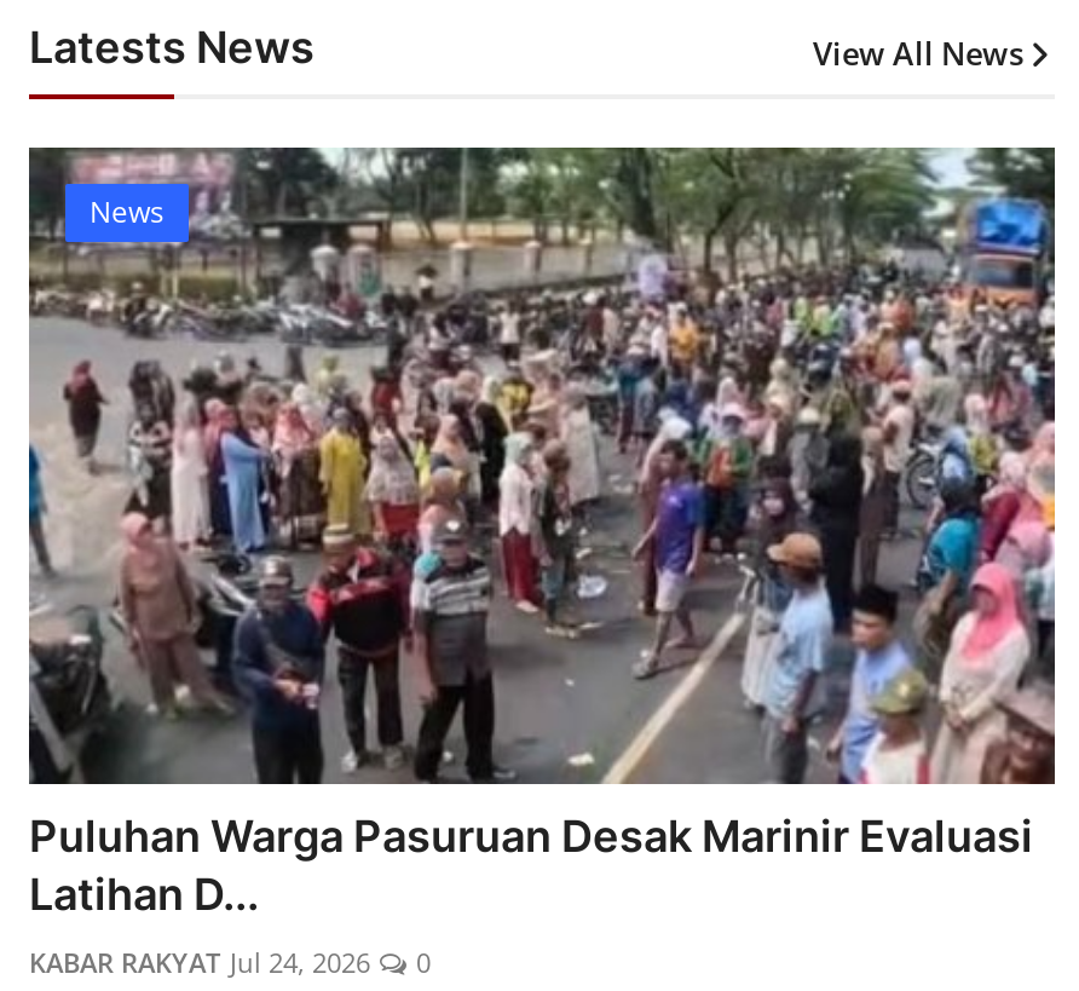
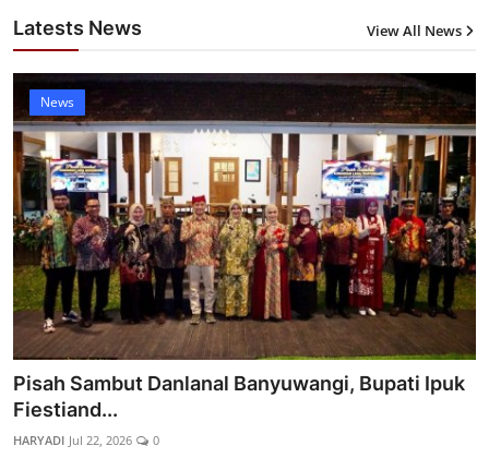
[27,145,1057,919] [image] | Puluhan Warga Pasuruan Desak Marinir Evaluasi | Latihan D... -> [12,72,477,421] [image] | Pisah Sambut Danlanal Banyuwangi, Bupati Ipuk | Fiestiand...
[29,943,370,980] KABAR RAKYAT Jul 24, 2026 -> [13,432,132,448] HARYADI Jul 22, 2026

